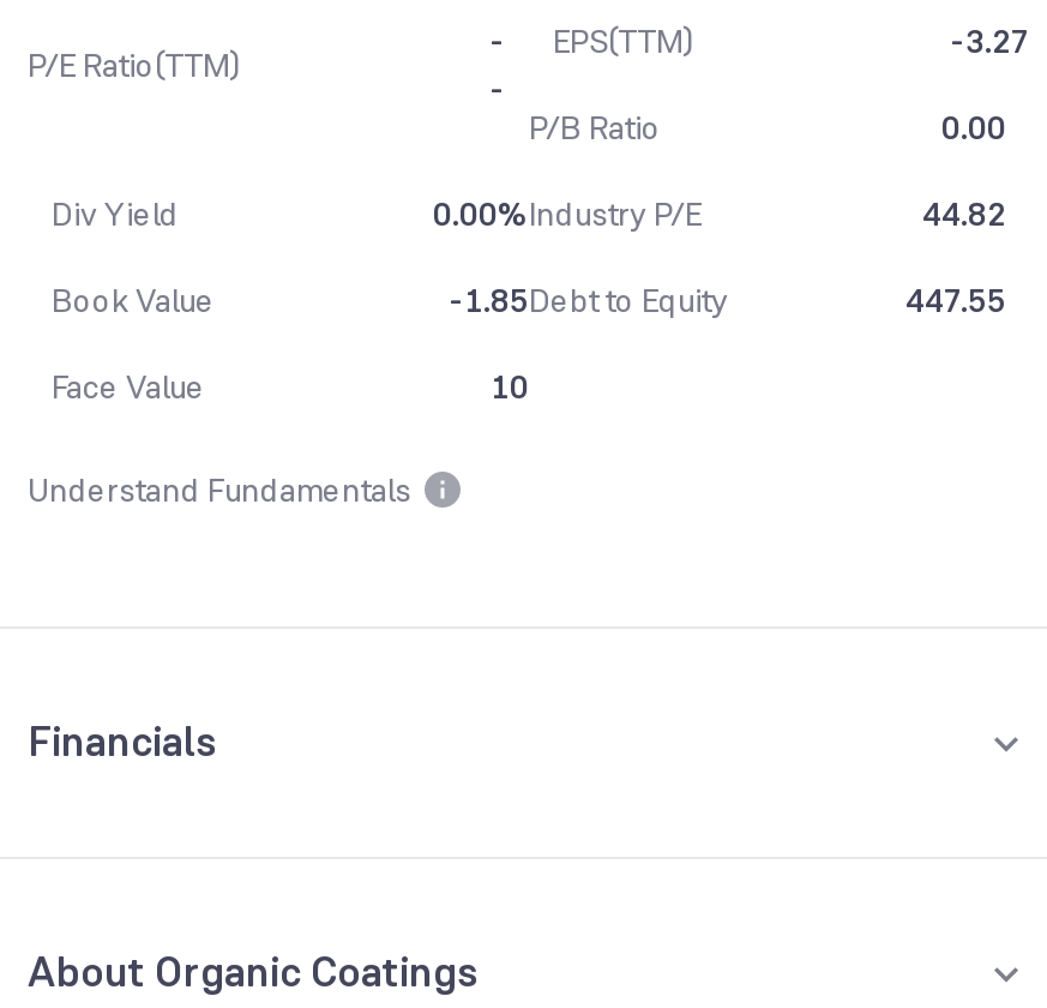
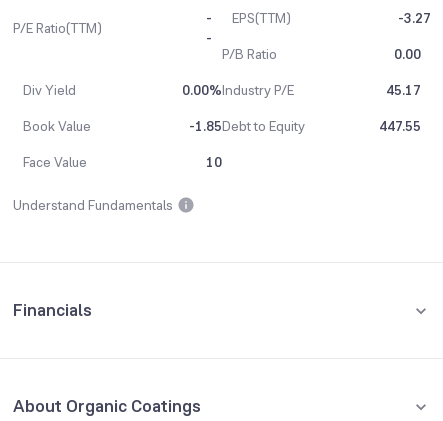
[922,192,1006,235] 44.82 -> [386,81,421,99] 45.17

